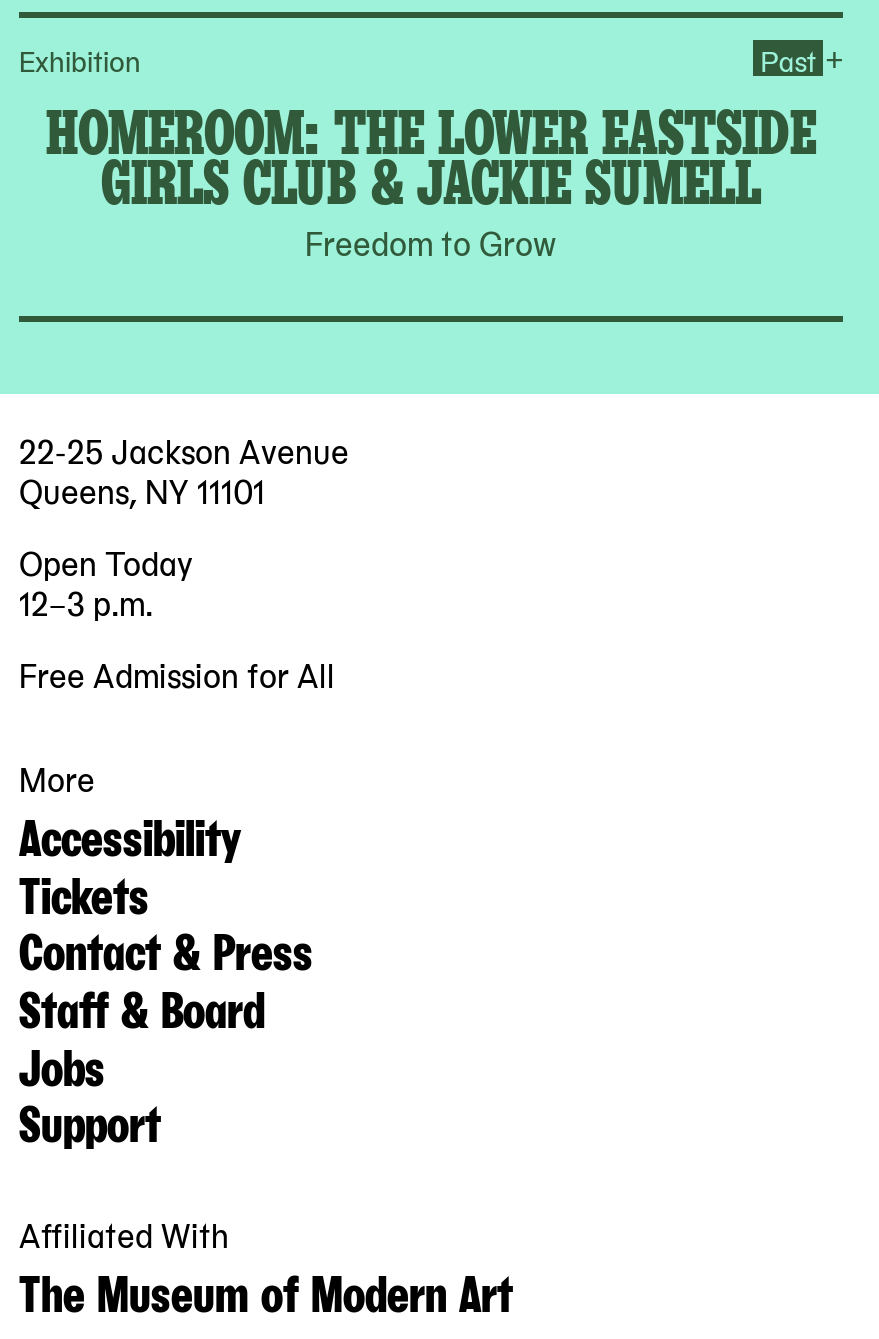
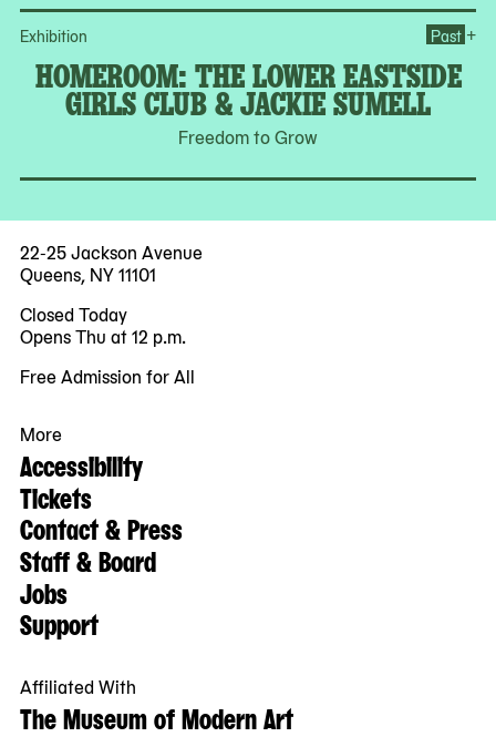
[19,539,193,627] Open Today | 12–3 p.m. -> [20,301,186,350] Closed Today | Opens Thu at 12 p.m.

